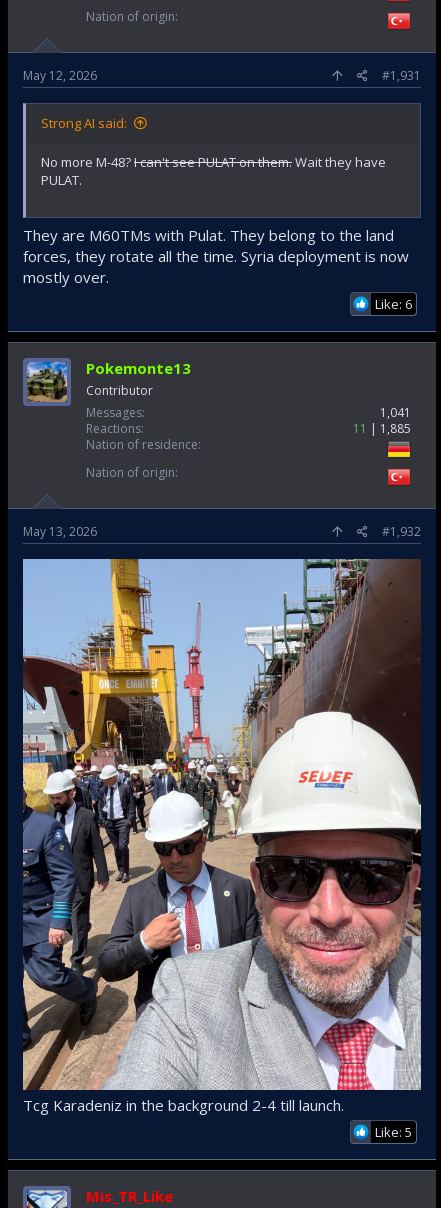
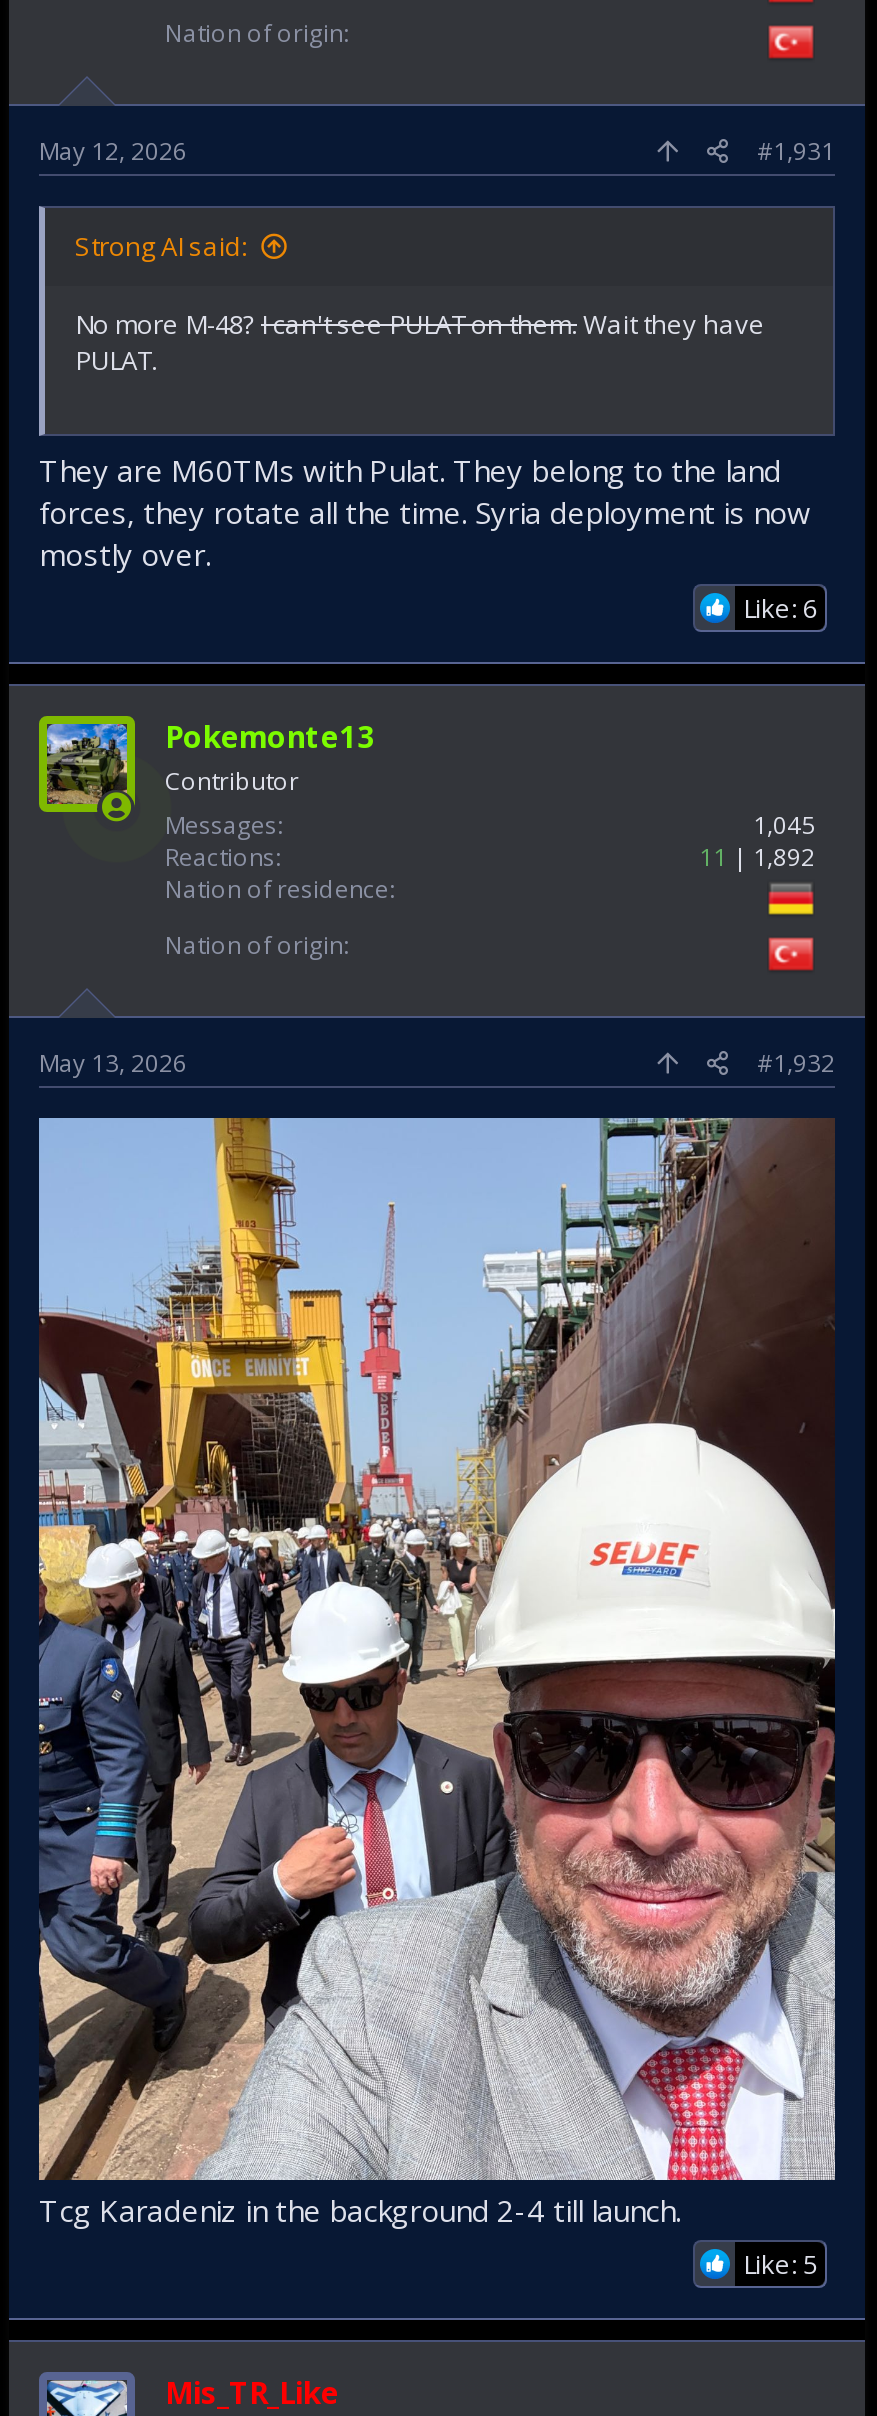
[23,358,72,410] [image] -> [37,714,137,822] [image]
[380,404,411,421] 1,041 -> [753,809,815,843] 1,045
[353,420,411,437] 11 1,885 -> [699,841,815,875] 11 1,892

